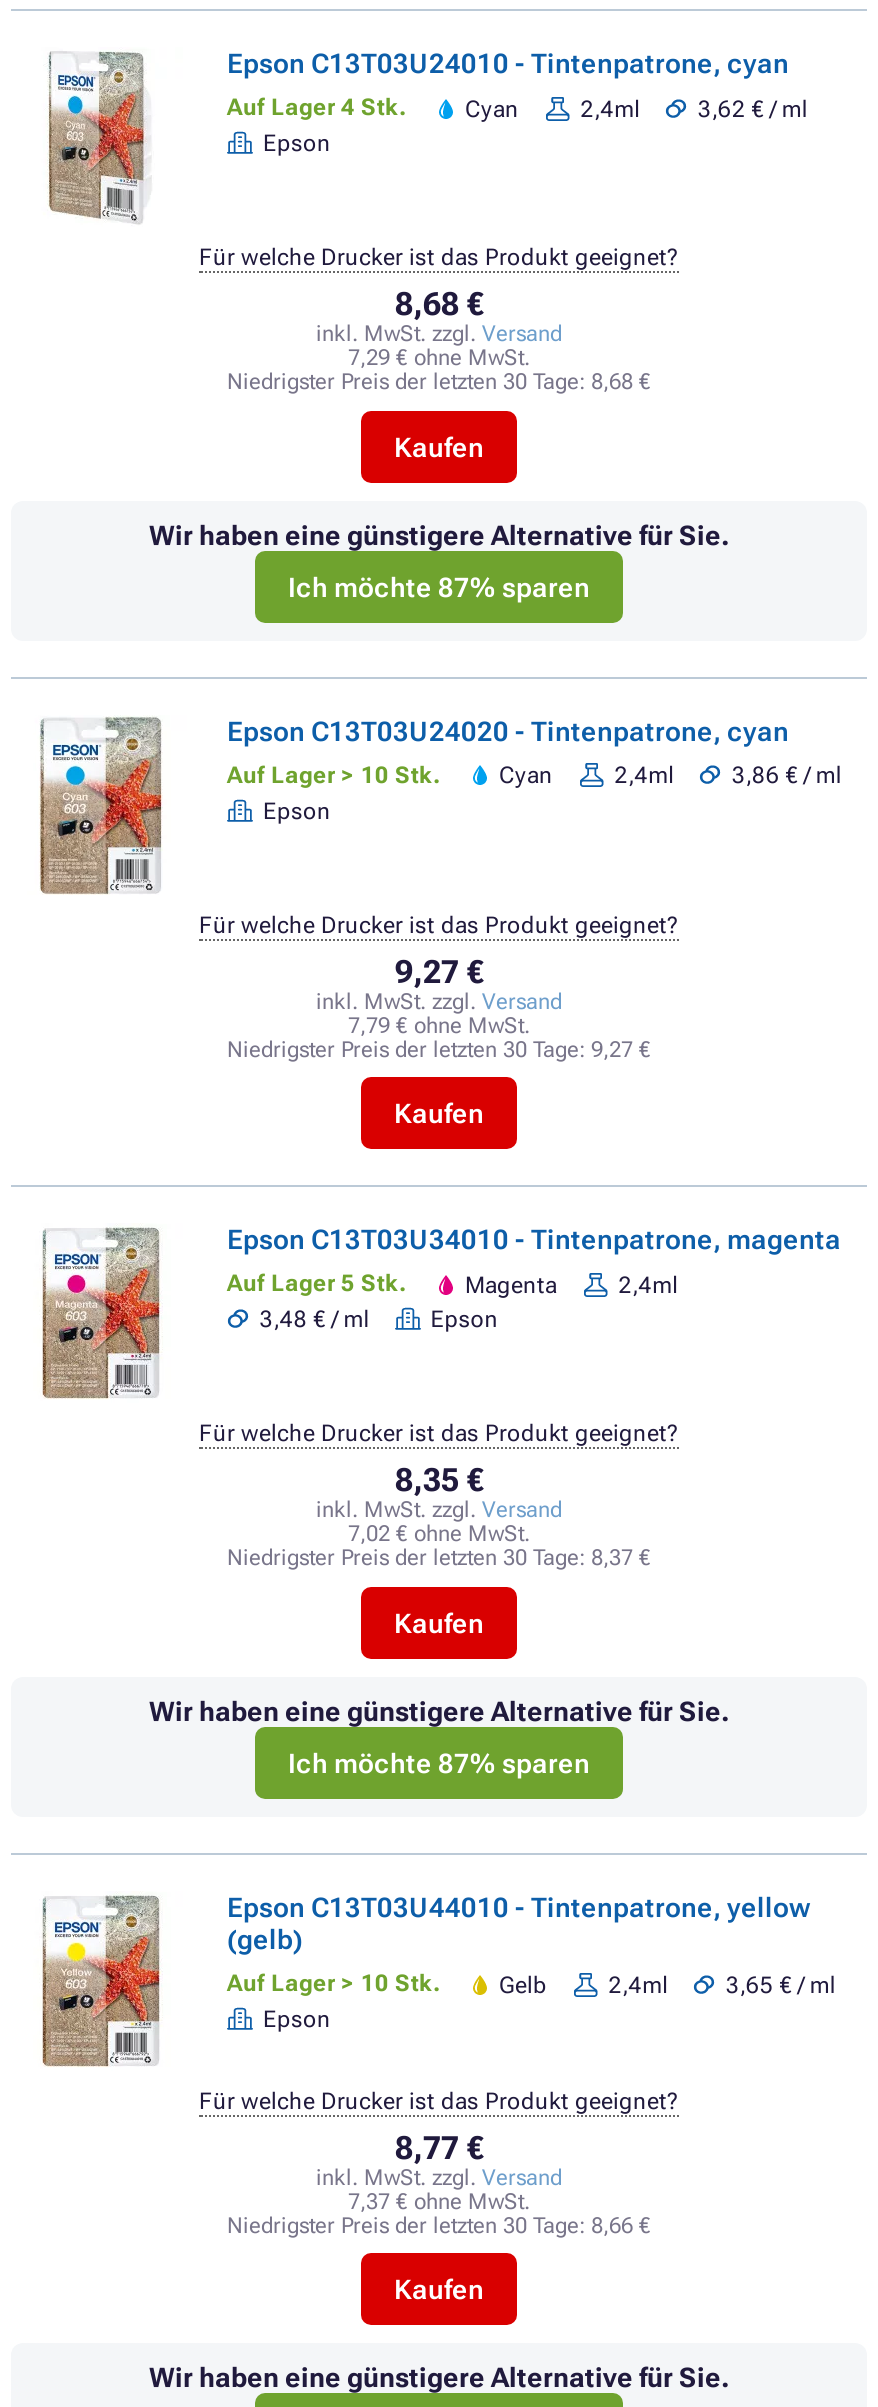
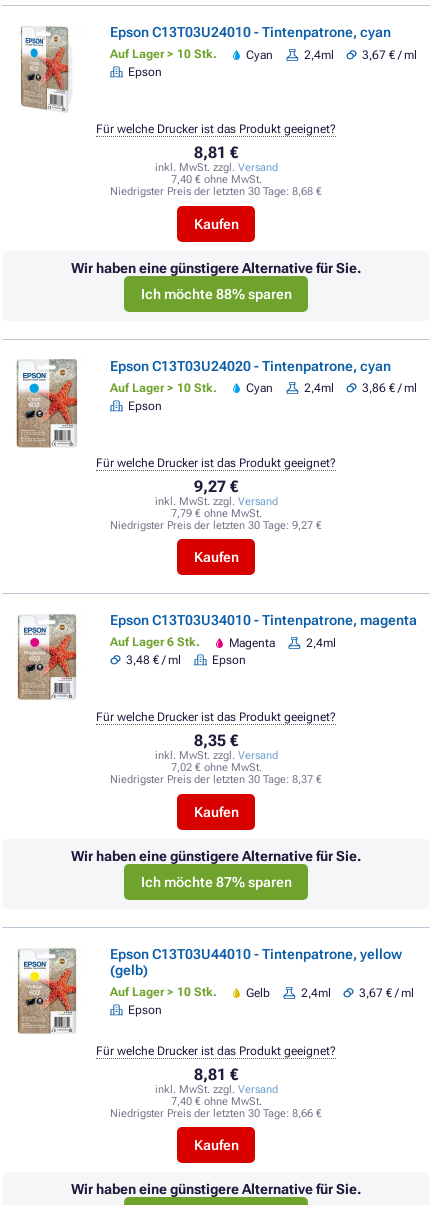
[227,94,407,122] Auf Lager 4 Stk. -> [110,47,217,61] Auf Lager > 10 Stk.
[698,95,808,123] 3,62 € / ml -> [362,48,417,62] 3,67 € / ml
[395,286,483,324] 8,68 € -> [194,143,238,162] 8,81 €
[348,346,530,372] 7,29 € ohne MwSt. -> [170,173,261,186] 7,40 € ohne MwSt.
[288,570,590,602] Ich möchte 87% sparen -> [140,285,291,301] Ich möchte 88% sparen
[227,1270,407,1298] Auf Lager 5 Stk. -> [110,635,200,649] Auf Lager 6 Stk.
[726,1970,836,1998] 3,65 € / ml -> [359,985,414,999] 3,67 € / ml
[395,2129,483,2167] 8,77 € -> [194,1065,238,1084] 8,81 €
[348,2189,530,2215] 7,37 € ohne MwSt. -> [170,1095,261,1108] 7,40 € ohne MwSt.

